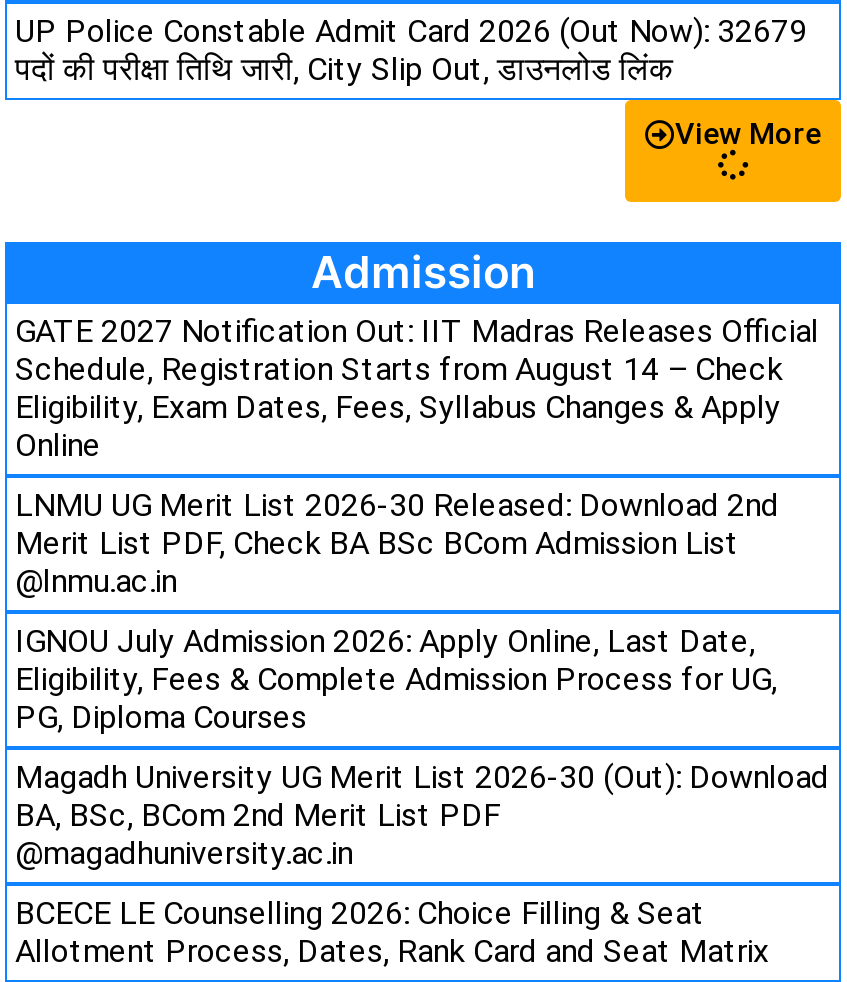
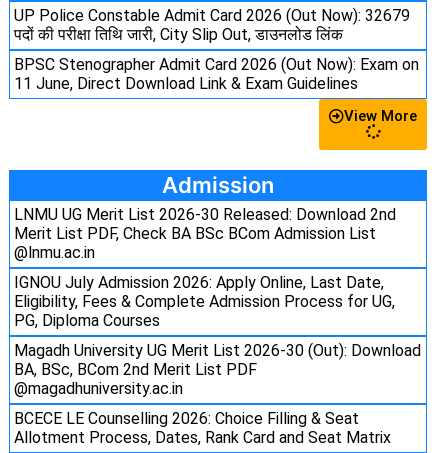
none -> [14,55,419,93] BPSC Stenographer Admit Card 2026 (Out Now): Exam on | 11 June, Direct Download Link & Exam Guidelines
moved [311,117,821,299] -> [162,107,417,198]: View More | Admission
[15,313,819,465] GATE 2027 Notification Out: IIT Madras Releases Official | Schedule, Registration Starts from August 14 – Check | Eligibility, Exam Dates, Fees, Syllabus Changes & Apply | Online -> none

